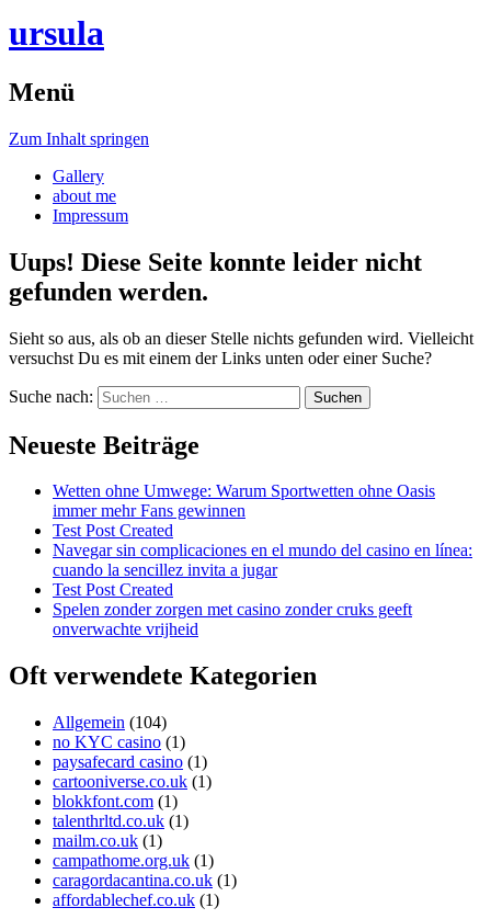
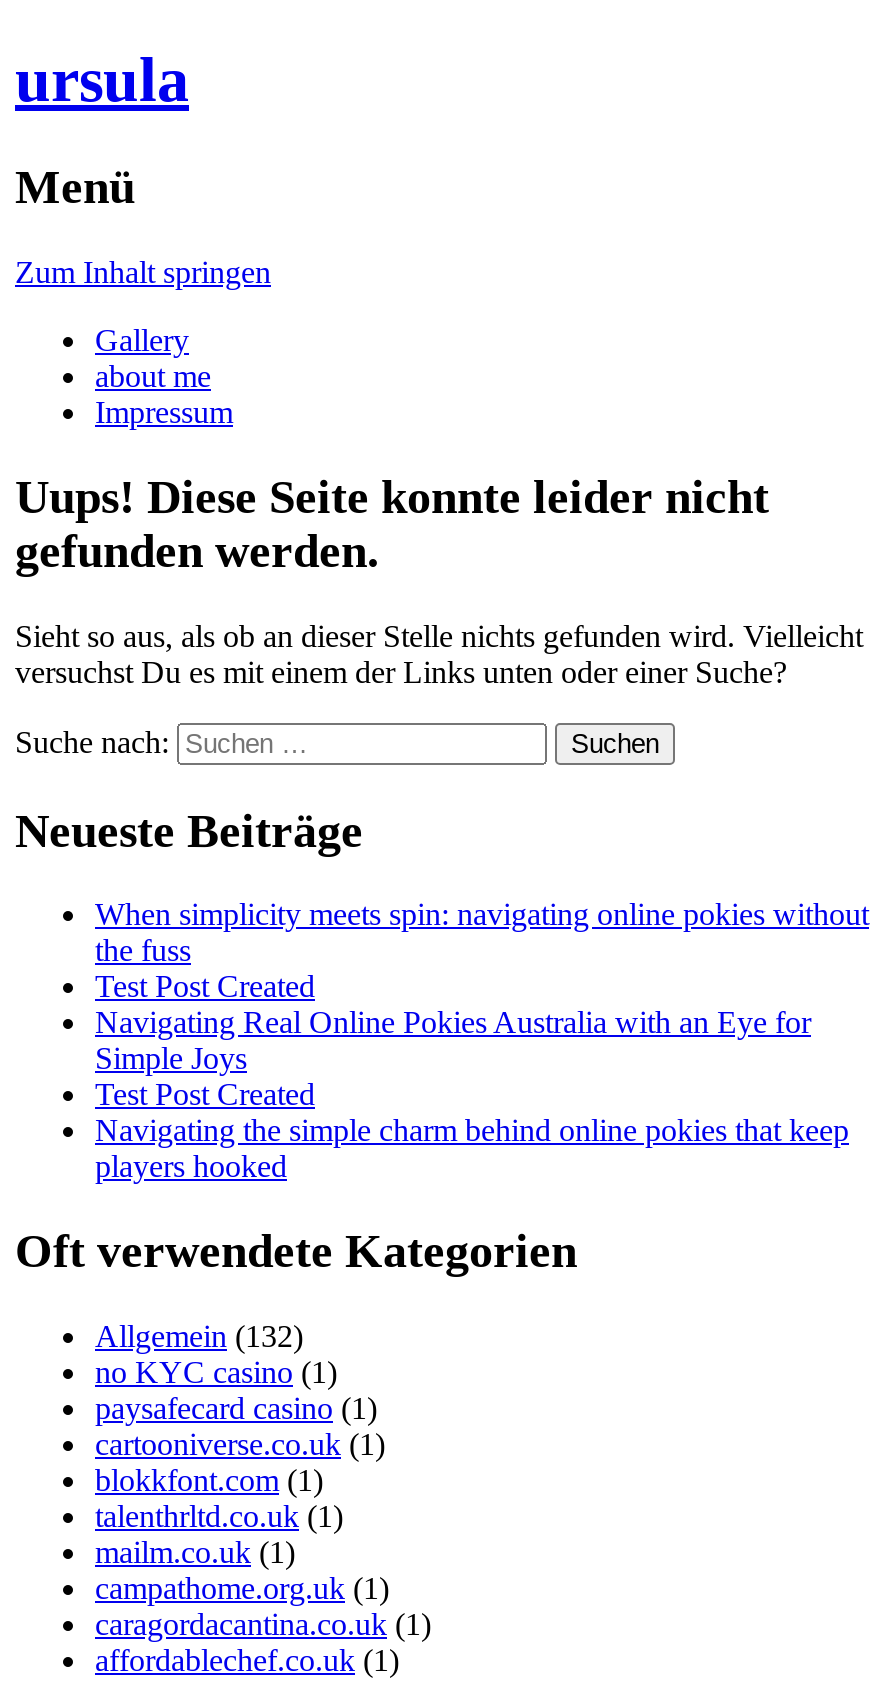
[53,482,435,520] Wetten ohne Umwege: Warum Sportwetten ohne Oasis | immer mehr Fans gewinnen -> [95,898,869,968] When simplicity meets spin: navigating online pokies without | the fuss
[53,541,472,579] Navegar sin complicaciones en el mundo del casino en línea: | cuando la sencillez invita a jugar -> [95,1006,811,1076] Navigating Real Online Pokies Australia with an Eye for | Simple Joys
[53,600,412,639] Spelen zonder zorgen met casino zonder cruks geeft | onverwachte vrijheid -> [95,1114,849,1184] Navigating the simple charm behind online pokies that keep | players hooked
[53,713,167,732] Allgemein (104) -> [95,1319,303,1353] Allgemein (132)

